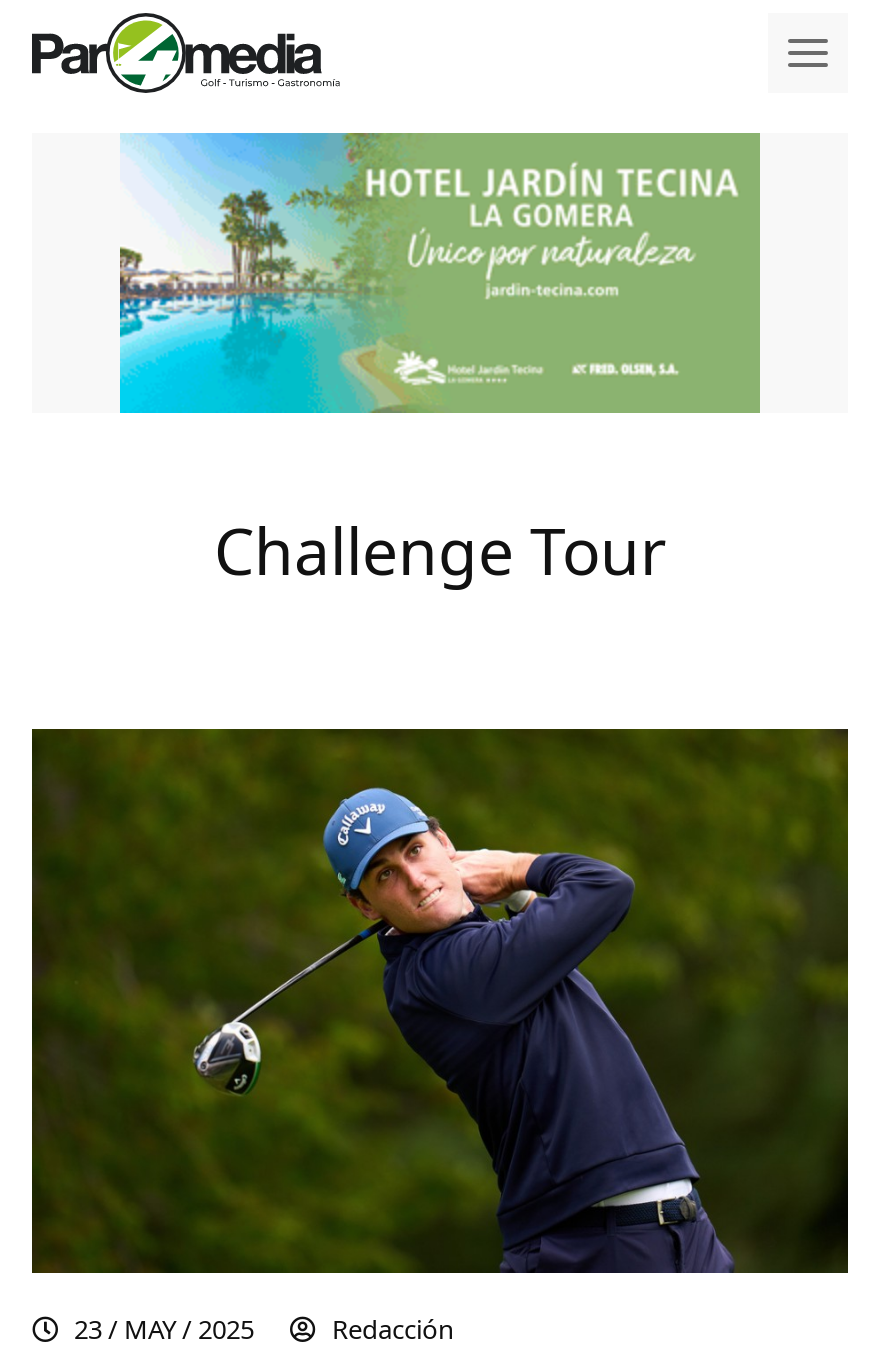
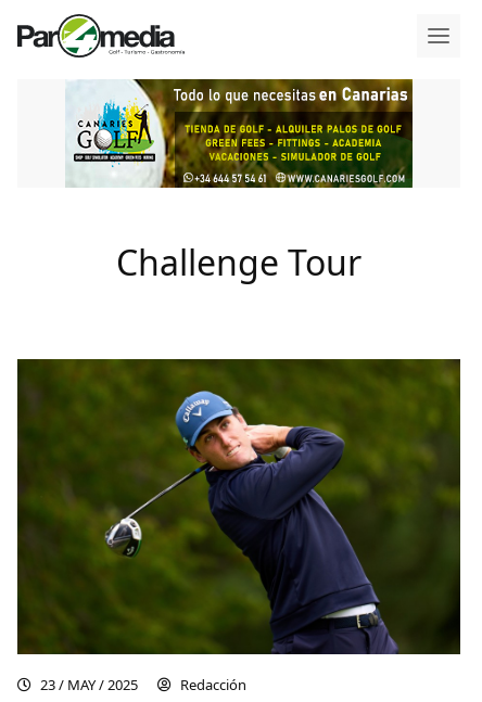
[118,131,760,415] [image] -> [65,78,414,189] [image]

